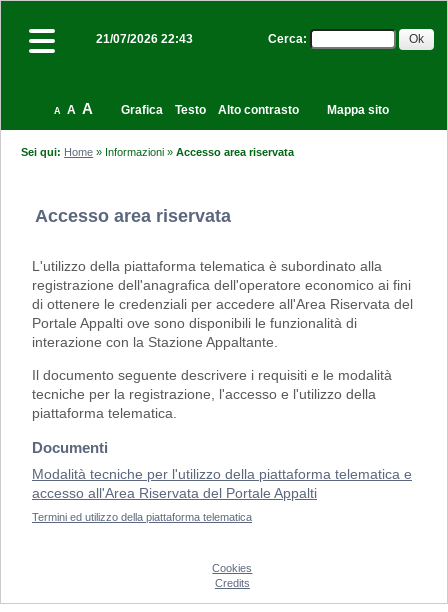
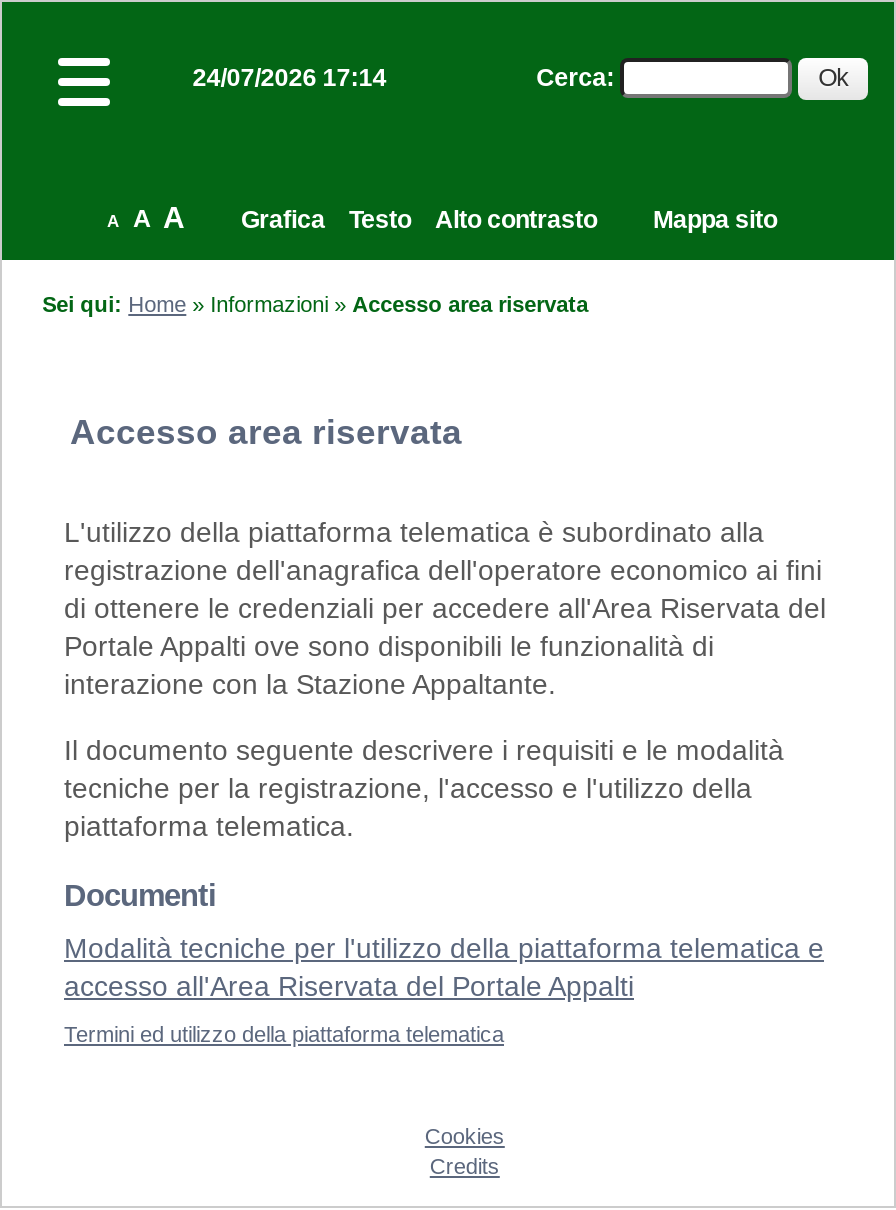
[96,32,193,46] 21/07/2026 22:43 -> [193,64,387,92] 24/07/2026 17:14

